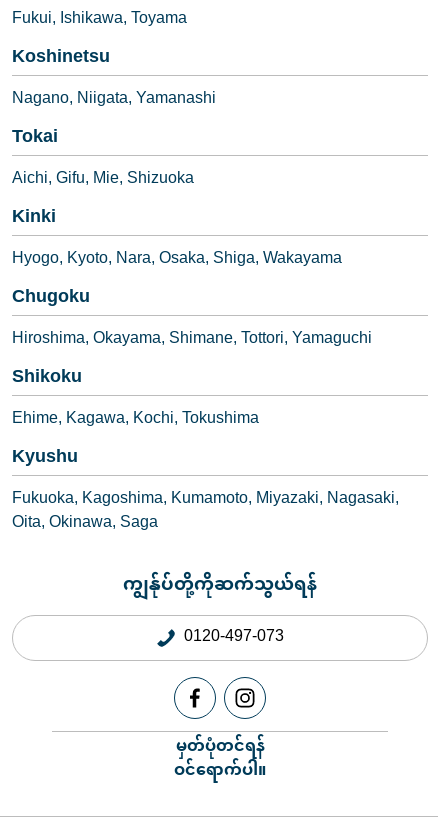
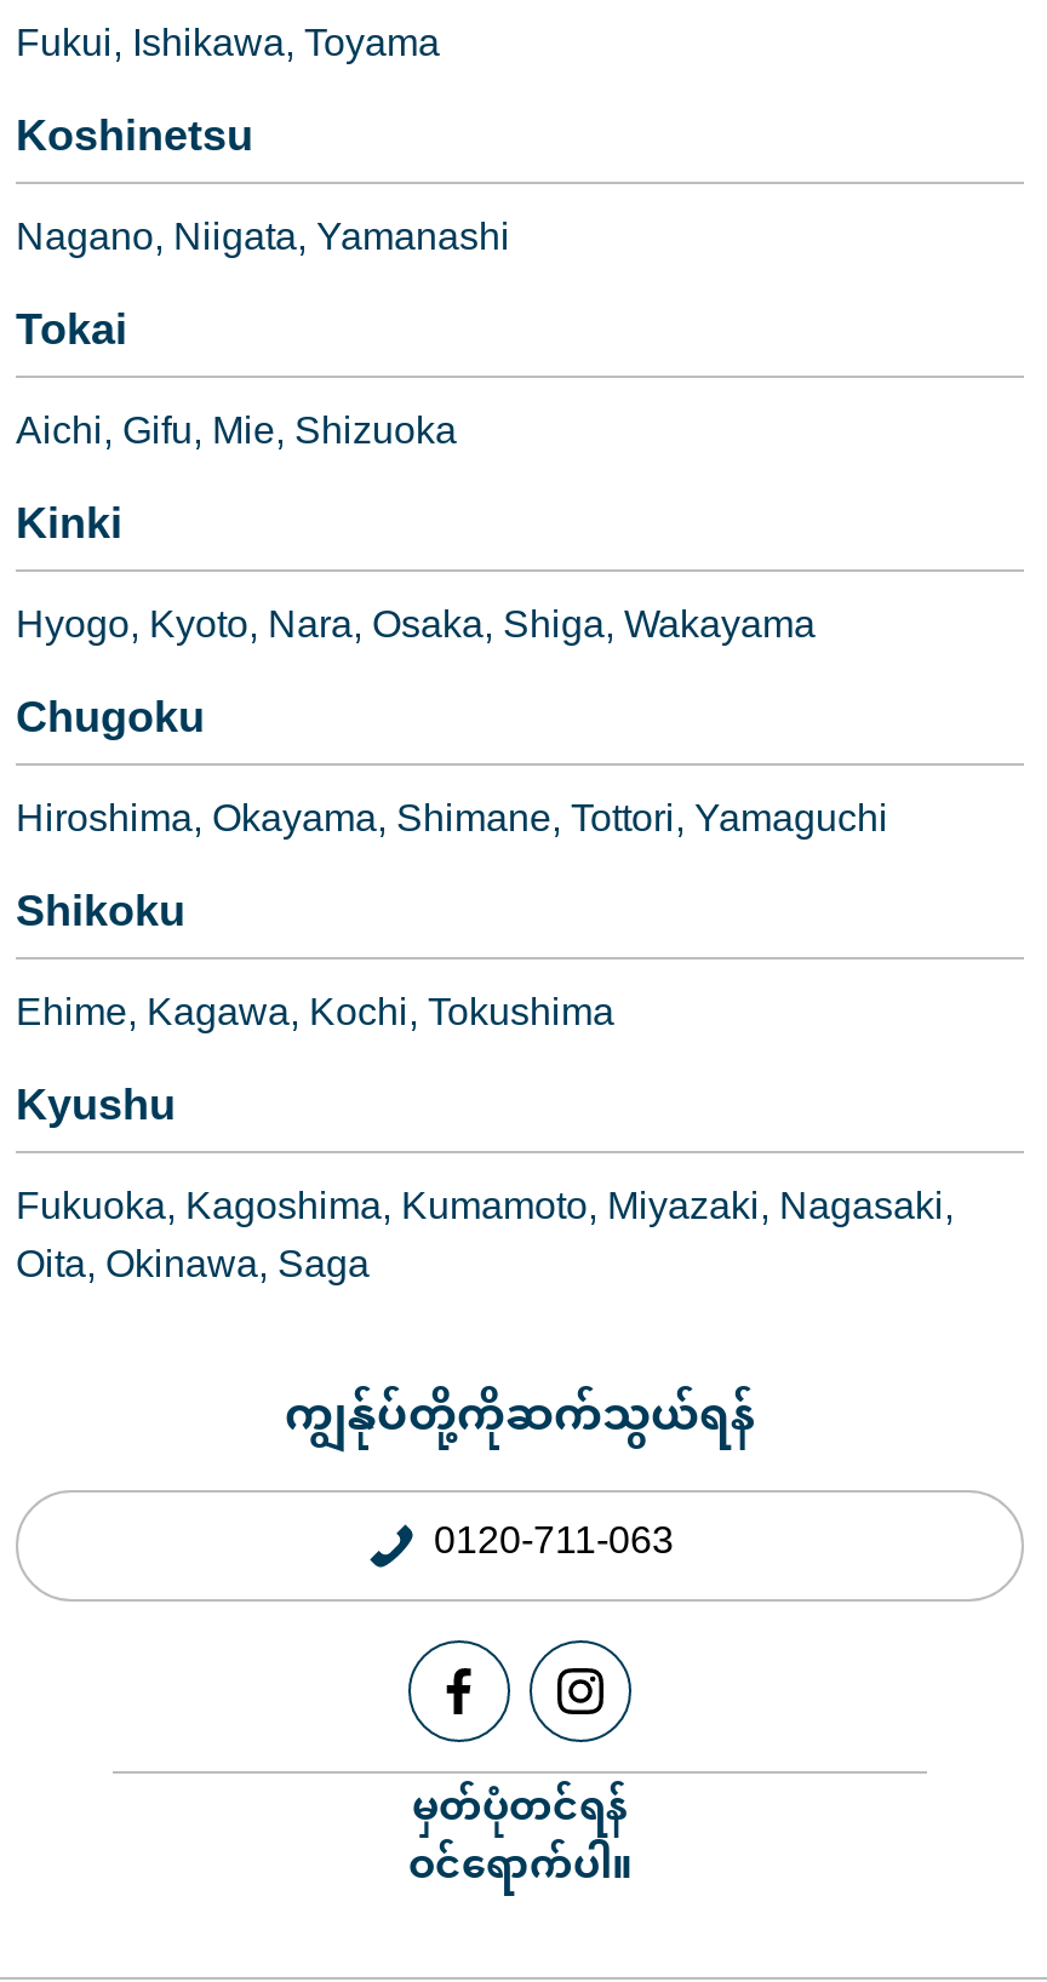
[184,620,284,655] 0120-497-073 -> [434,1503,674,1588] 0120-711-063

